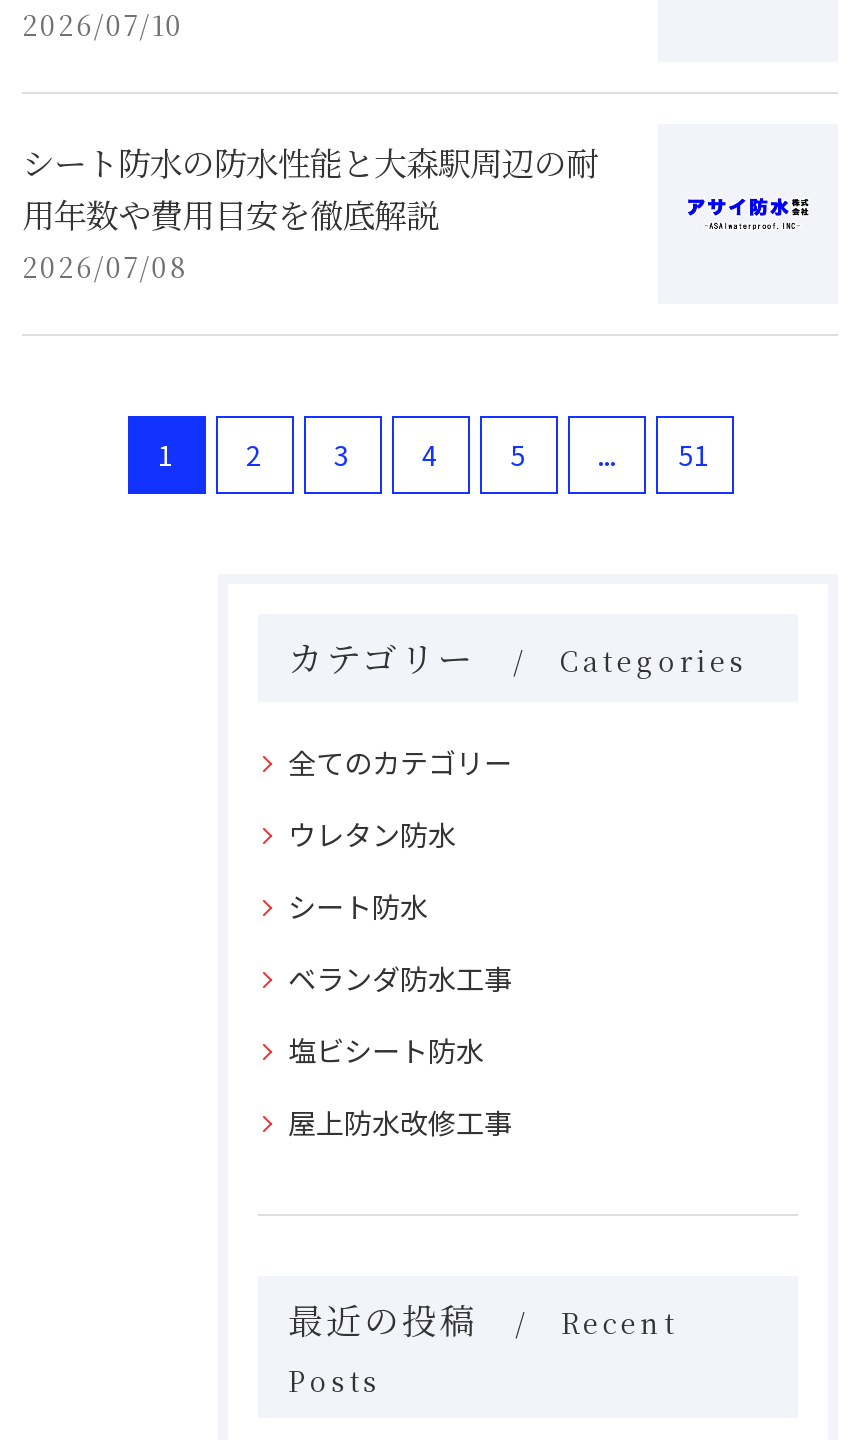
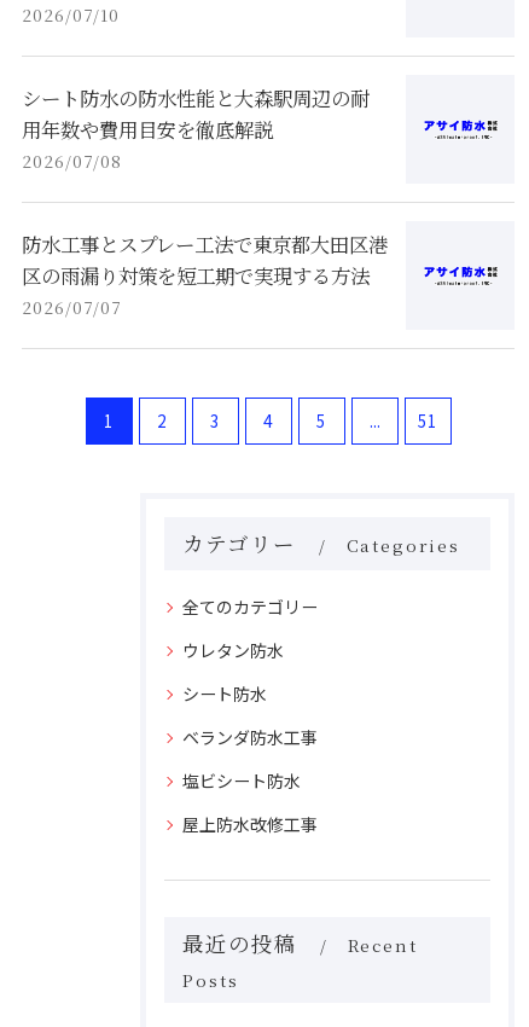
none -> [22,230,388,319] 防水工事とスプレー工法で東京都大田区港 | 区の雨漏り対策を短工期で実現する方法 | 2026/07/07

